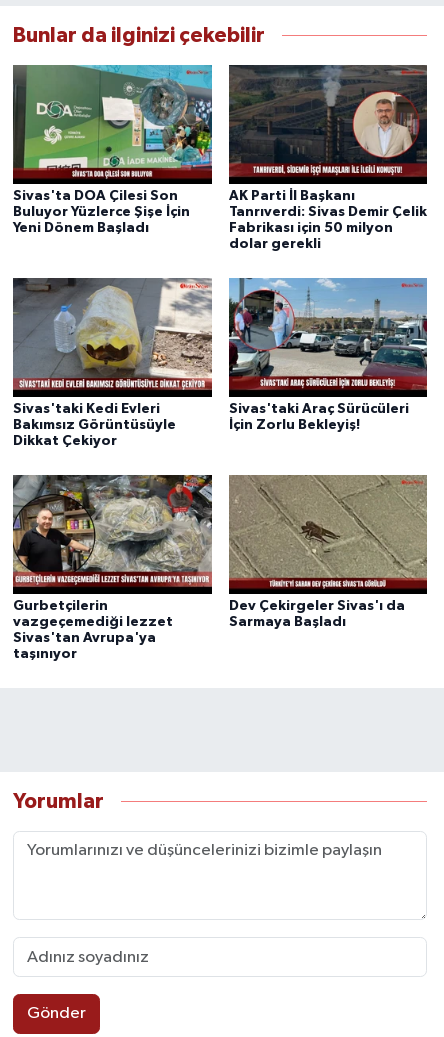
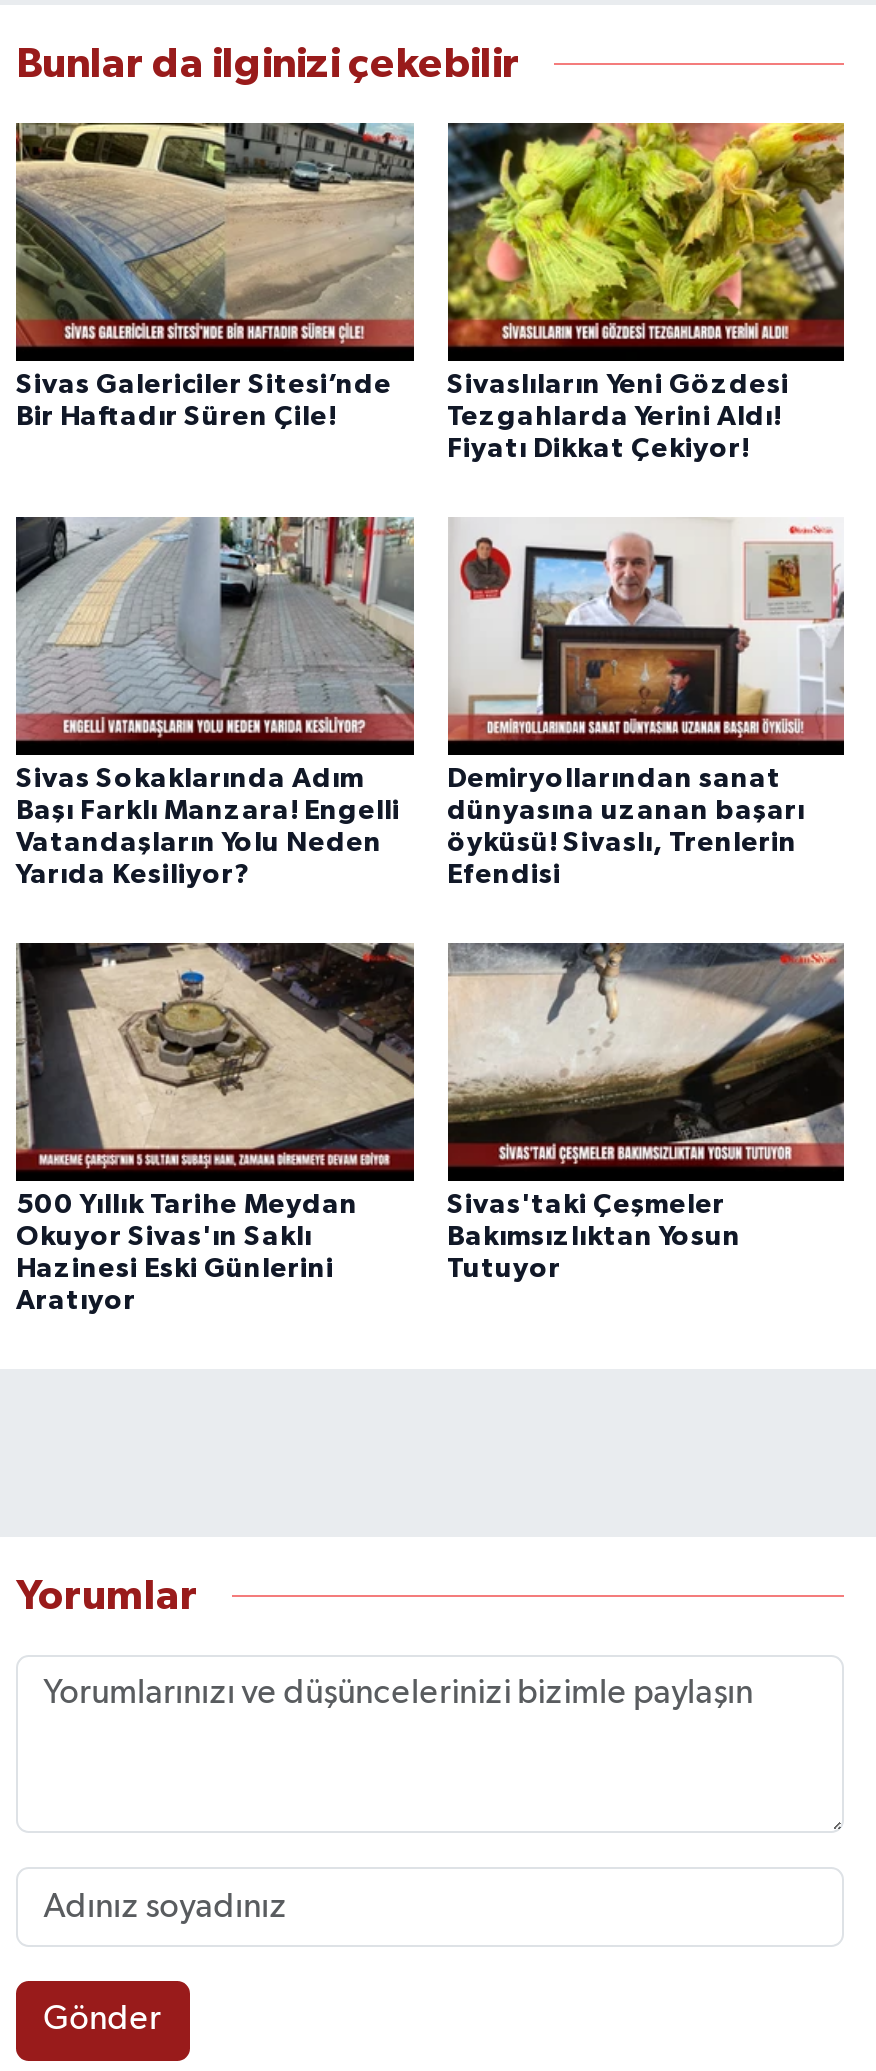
[13,64,213,235] [image] | Sivas'ta DOA Çilesi Son | Buluyor Yüzlerce Şişe İçin | Yeni Dönem Başladı -> [16,121,416,432] [image] | Sivas Galericiler Sitesi’nde | Bir Haftadır Süren Çile!
[228,64,428,251] [image] | AK Parti İl Başkanı | Tanrıverdi: Sivas Demir Çelik | Fabrikası için 50 milyon | dolar gerekli -> [446,121,846,464] [image] | Sivaslıların Yeni Gözdesi | Tezgahlarda Yerini Aldı! | Fiyatı Dikkat Çekiyor!
[12,262,213,448] [image] | Sivas'taki Kedi Evleri | Bakımsız Görüntüsüyle | Dikkat Çekiyor -> [14,515,416,889] [image] | Sivas Sokaklarında Adım | Başı Farklı Manzara! Engelli | Vatandaşların Yolu Neden | Yarıda Kesiliyor?
[228,263,428,432] [image] | Sivas'taki Araç Sürücüleri | İçin Zorlu Bekleyiş! -> [446,517,846,889] [image] | Demiryollarından sanat | dünyasına uzanan başarı | öyküsü! Sivaslı, Trenlerin | Efendisi
[13,474,213,661] [image] | Gurbetçilerin | vazgeçemediği lezzet | Sivas'tan Avrupa'ya | taşınıyor -> [16,941,416,1315] [image] | 500 Yıllık Tarihe Meydan | Okuyor Sivas'ın Saklı | Hazinesi Eski Günlerini | Aratıyor
[228,474,427,629] [image] | Dev Çekirgeler Sivas'ı da | Sarmaya Başladı -> [446,941,844,1283] [image] | Sivas'taki Çeşmeler | Bakımsızlıktan Yosun | Tutuyor

